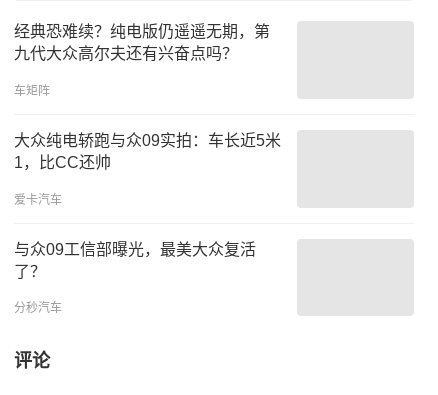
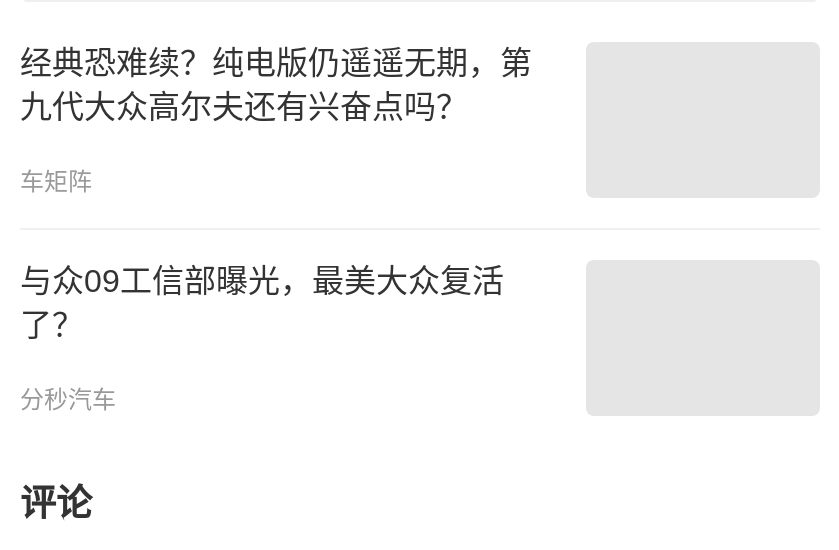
[14,132,281,207] 大众纯电轿跑与众09实拍：车长近5米 | 1，比CC还帅 | 爱卡汽车 -> none

